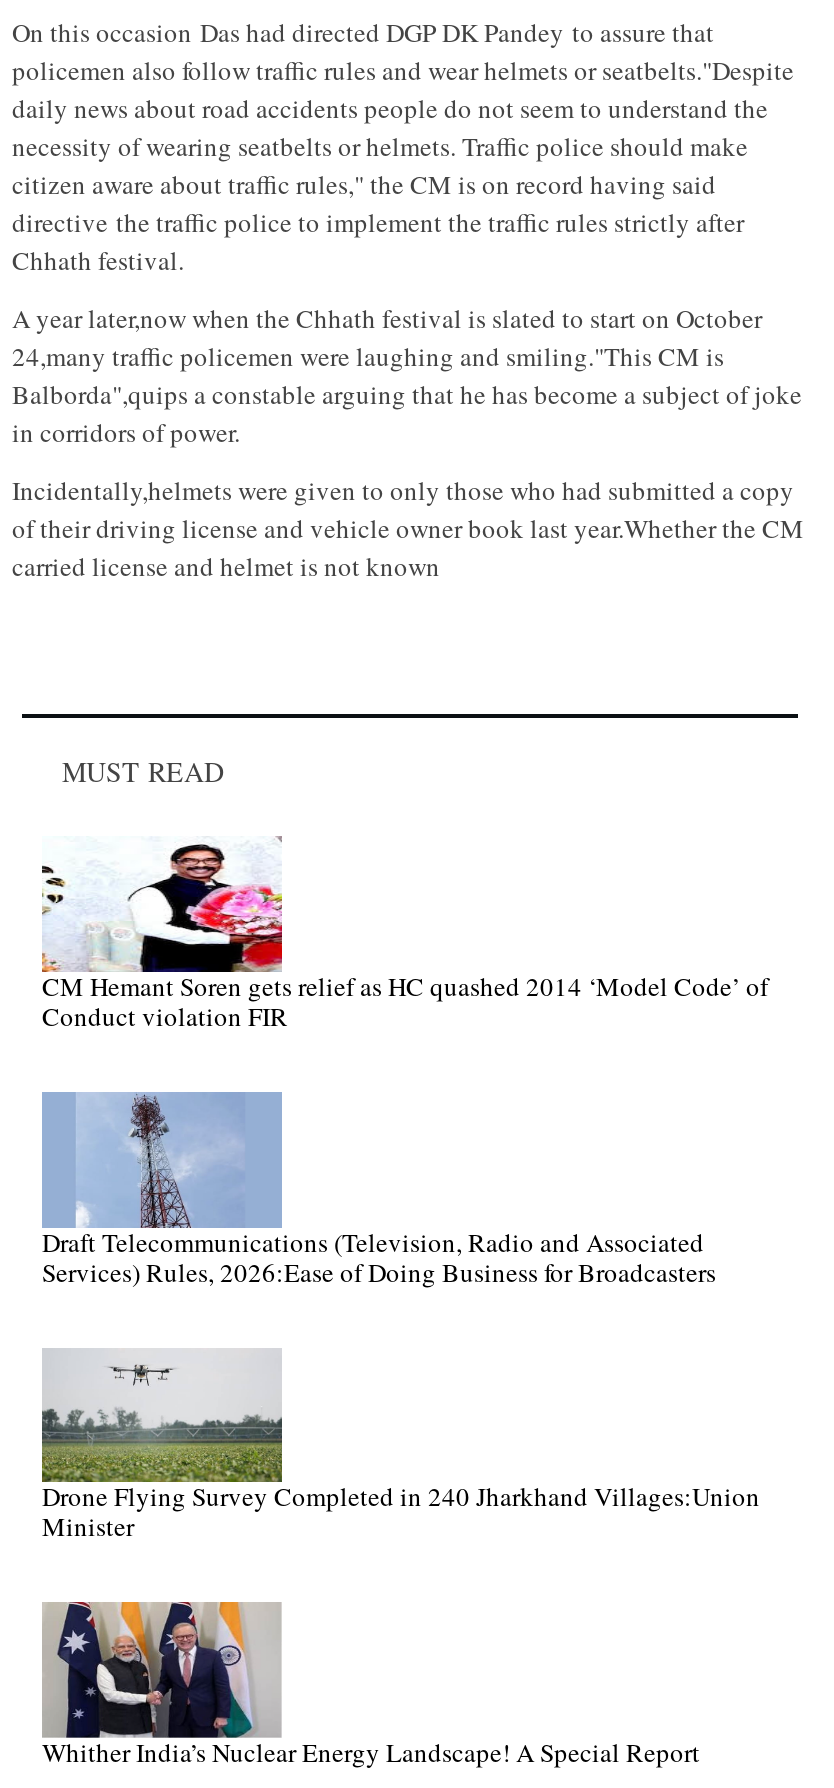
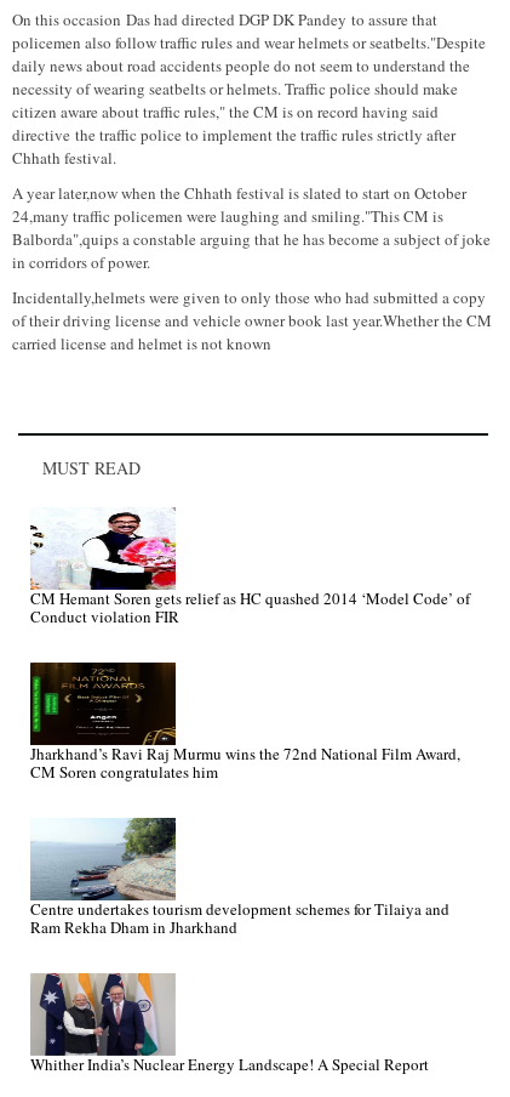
[42,1090,716,1290] [image] | Draft Telecommunications (Television, Radio and Associated | Services) Rules, 2026:Ease of Doing Business for Broadcasters -> [29,661,460,783] [image] | Jharkhand’s Ravi Raj Murmu wins the 72nd National Film Award, | CM Soren congratulates him
[40,1348,760,1545] [image] | Drone Flying Survey Completed in 240 Jharkhand Villages:Union | Minister -> [30,817,449,938] [image] | Centre undertakes tourism development schemes for Tilaiya and | Ram Rekha Dham in Jharkhand

